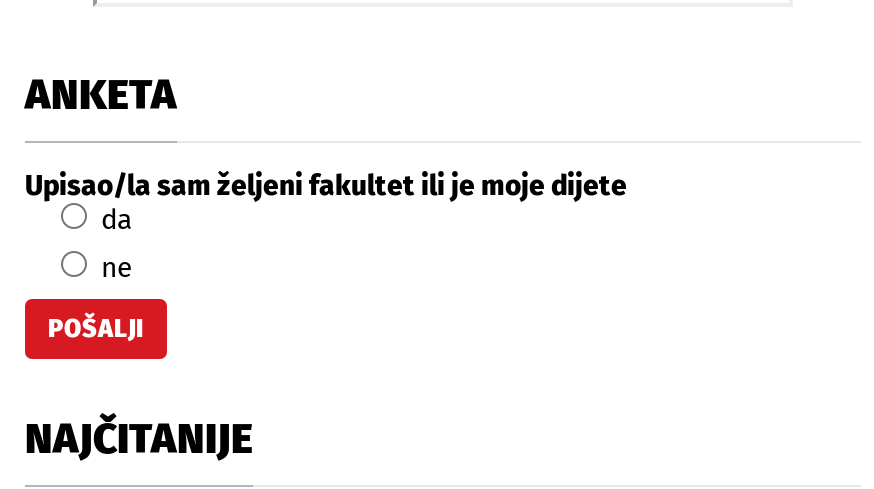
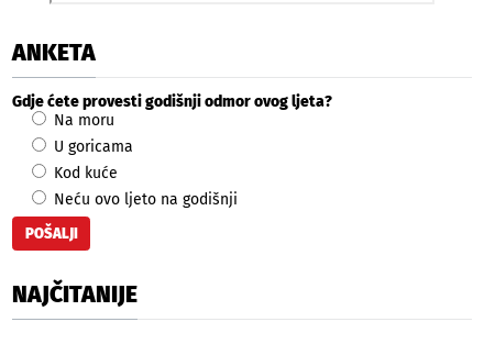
[25,168,627,284] Upisao/la sam željeni fakultet ili je moje dijete | da | ne -> [12,93,332,209] Gdje ćete provesti godišnji odmor ovog ljeta? | Na moru | U goricama | Kod kuće | Neću ovo ljeto na godišnji

